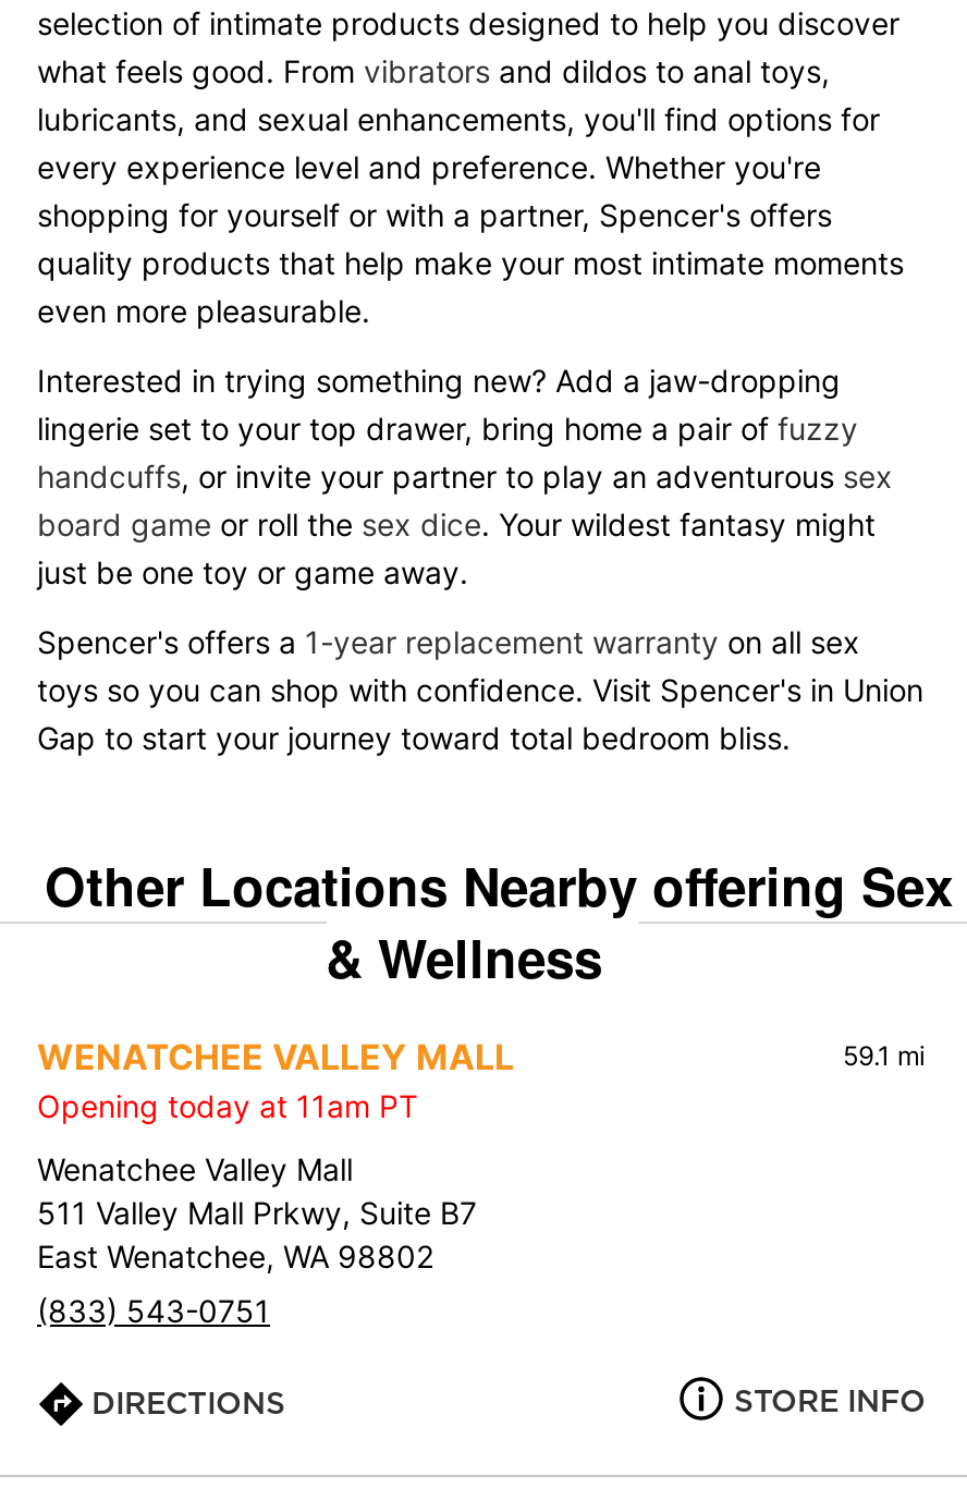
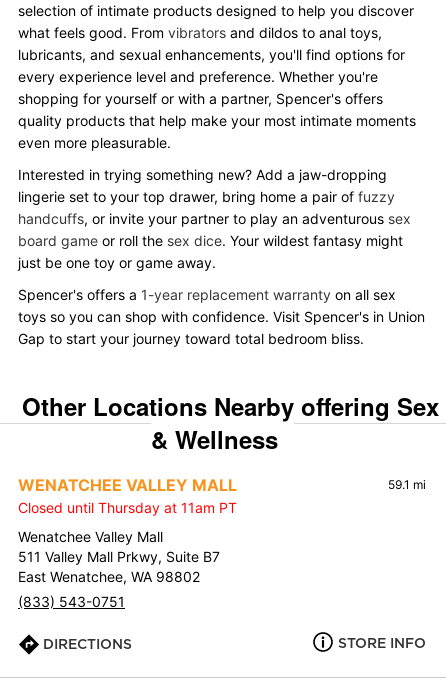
[37,1088,418,1125] Opening today at 11am PT -> [18,499,237,516] Closed until Thursday at 11am PT

